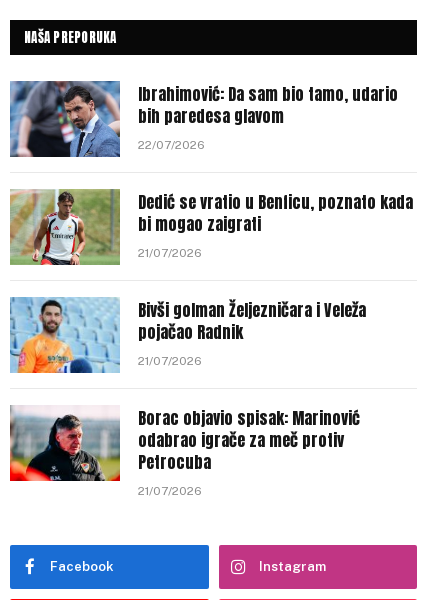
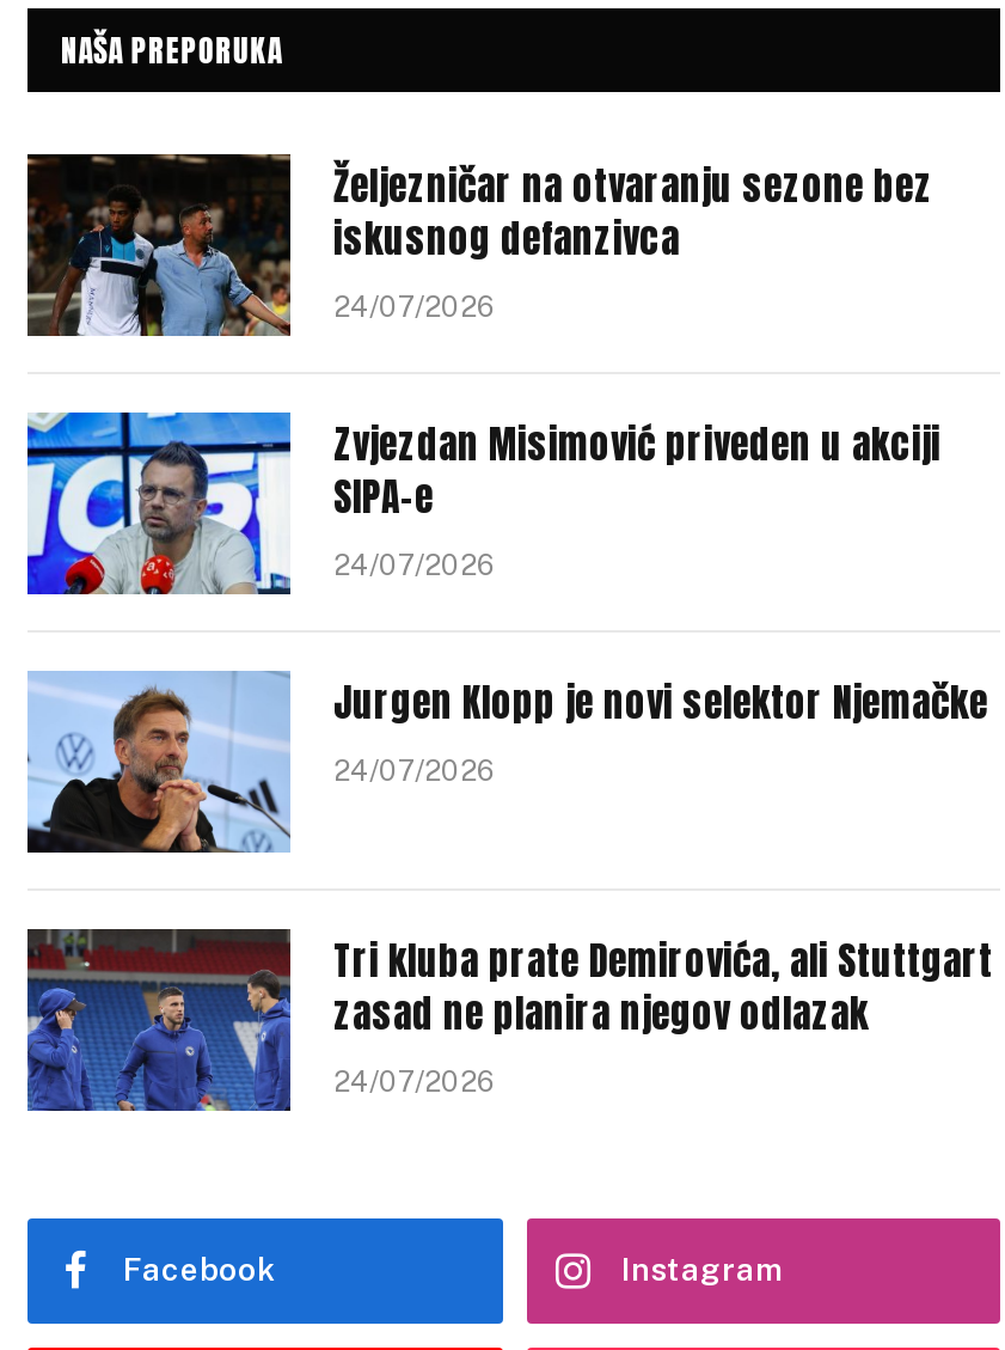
[9,80,398,158] [image] | Ibrahimović: Da sam bio tamo, udario | bih paredesa glavom | 22/07/2026 -> [25,152,933,338] [image] | Željezničar na otvaranju sezone bez | iskusnog defanzivca | 24/07/2026
[9,188,413,266] [image] | Dedić se vratio u Benficu, poznato kada | bi mogao zaigrati | 21/07/2026 -> [25,410,940,597] [image] | Zvjezdan Misimović priveden u akciji | SIPA-e | 24/07/2026
[10,298,366,374] [image] | Bivši golman Željezničara i Veleža | pojačao Radnik | 21/07/2026 -> [25,674,988,855] [image] | Jurgen Klopp je novi selektor Njemačke | 24/07/2026
[9,406,360,498] [image] | Borac objavio spisak: Marinović | odabrao igrače za meč protiv | Petrocuba | 21/07/2026 -> [25,927,993,1113] [image] | Tri kluba prate Demirovića, ali Stuttgart | zasad ne planira njegov odlazak | 24/07/2026

